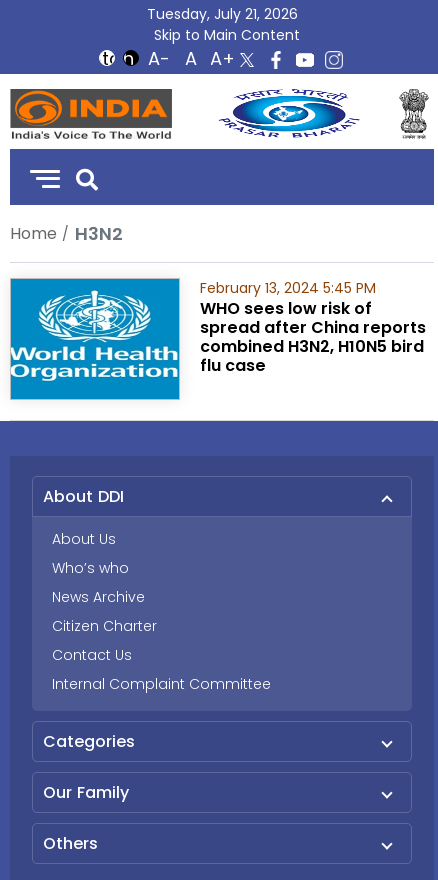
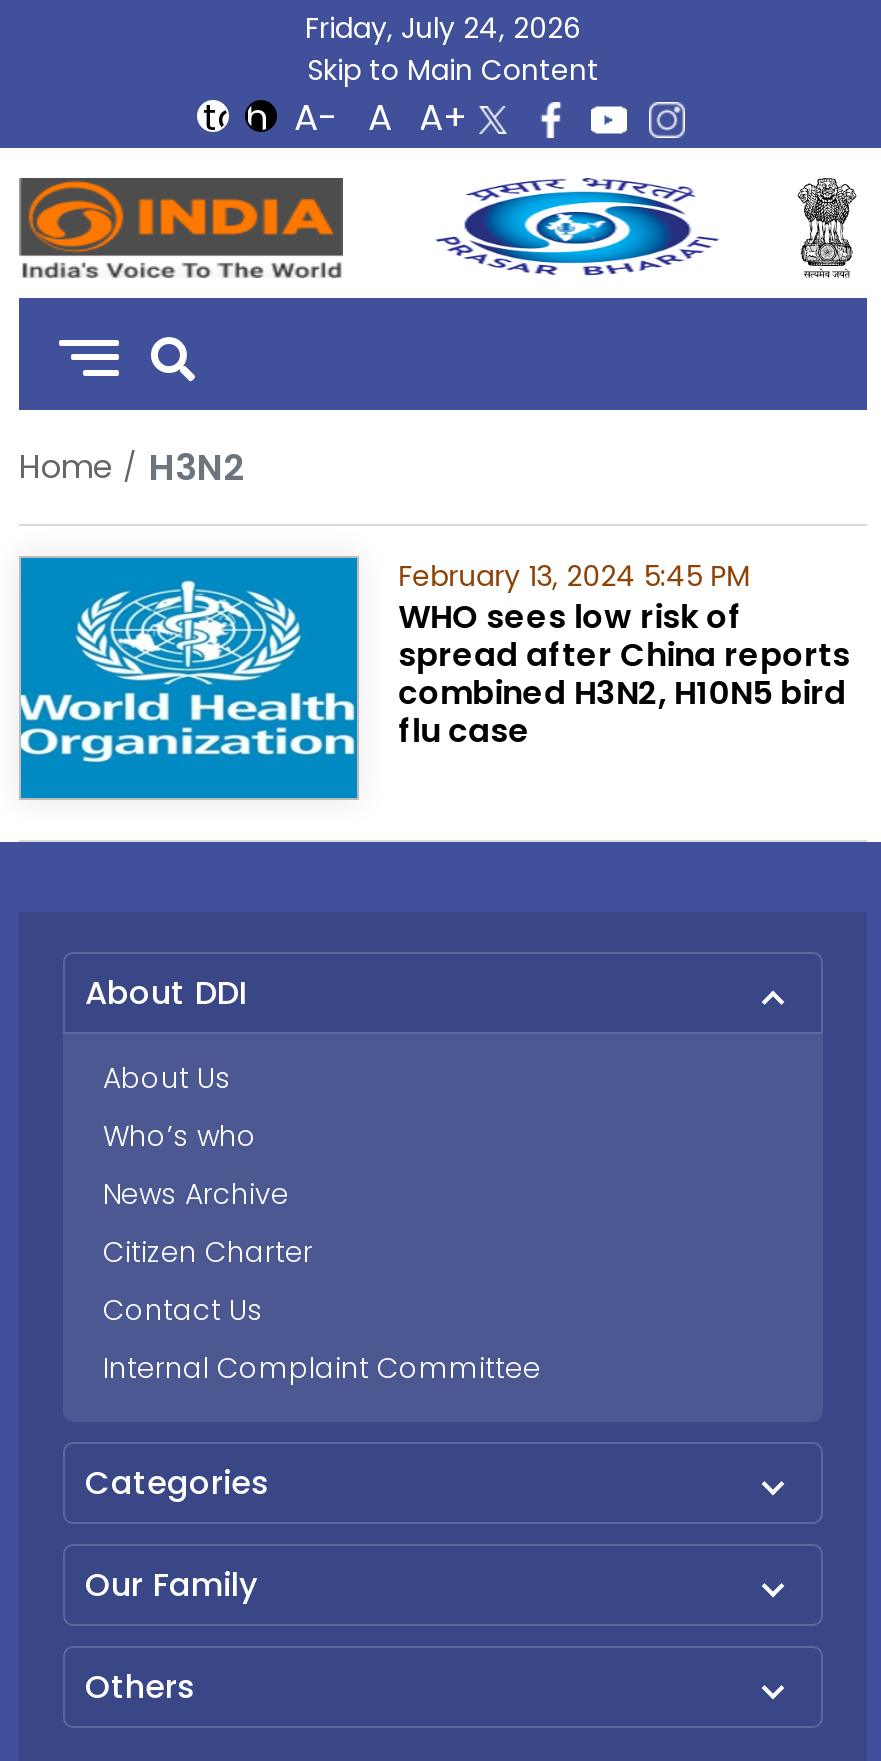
[146,4,297,24] Tuesday, July 21, 2026 -> [305,8,581,48] Friday, July 24, 2026

